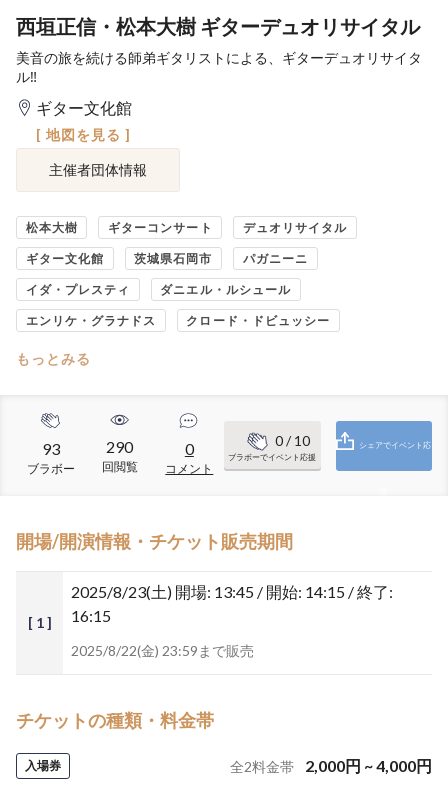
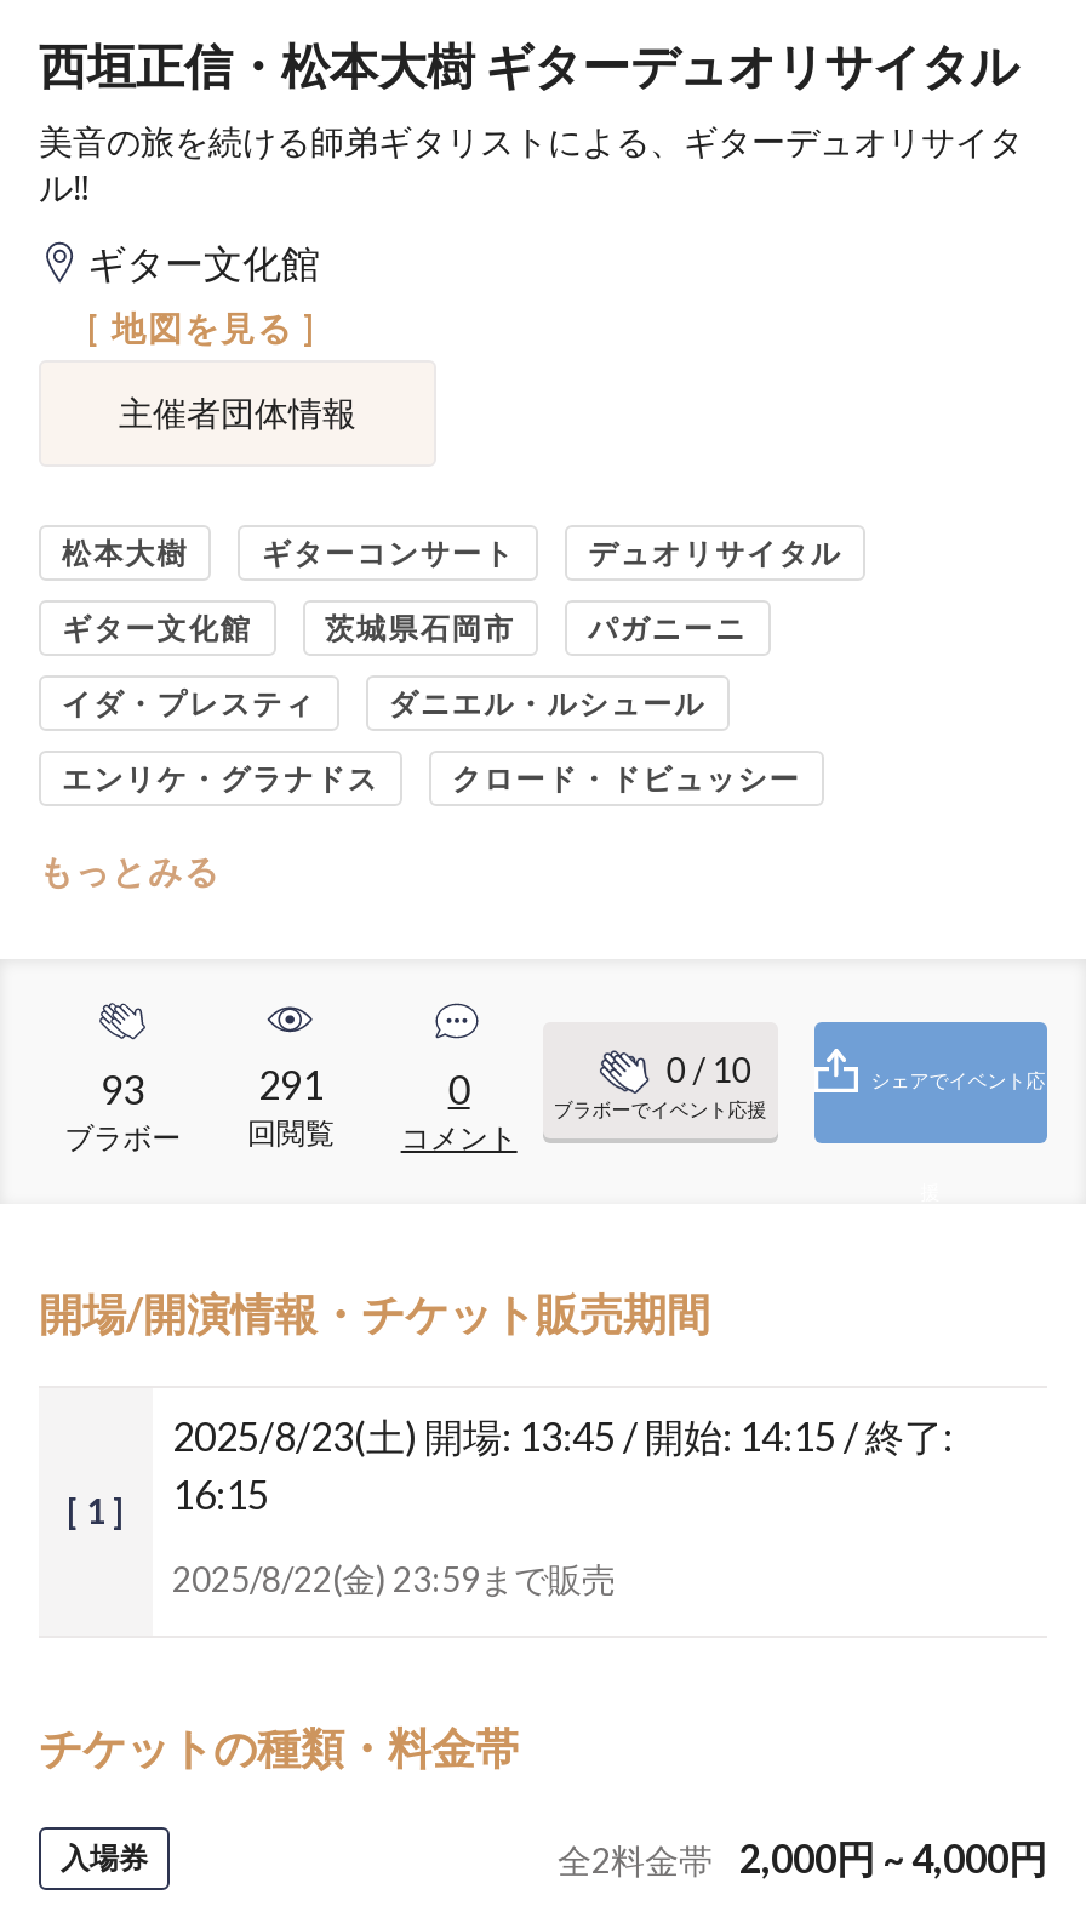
[106,437,133,456] 290 -> [258,1061,324,1107] 291

